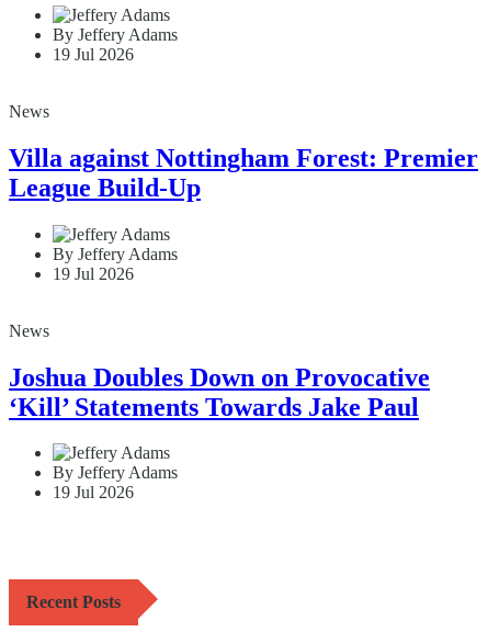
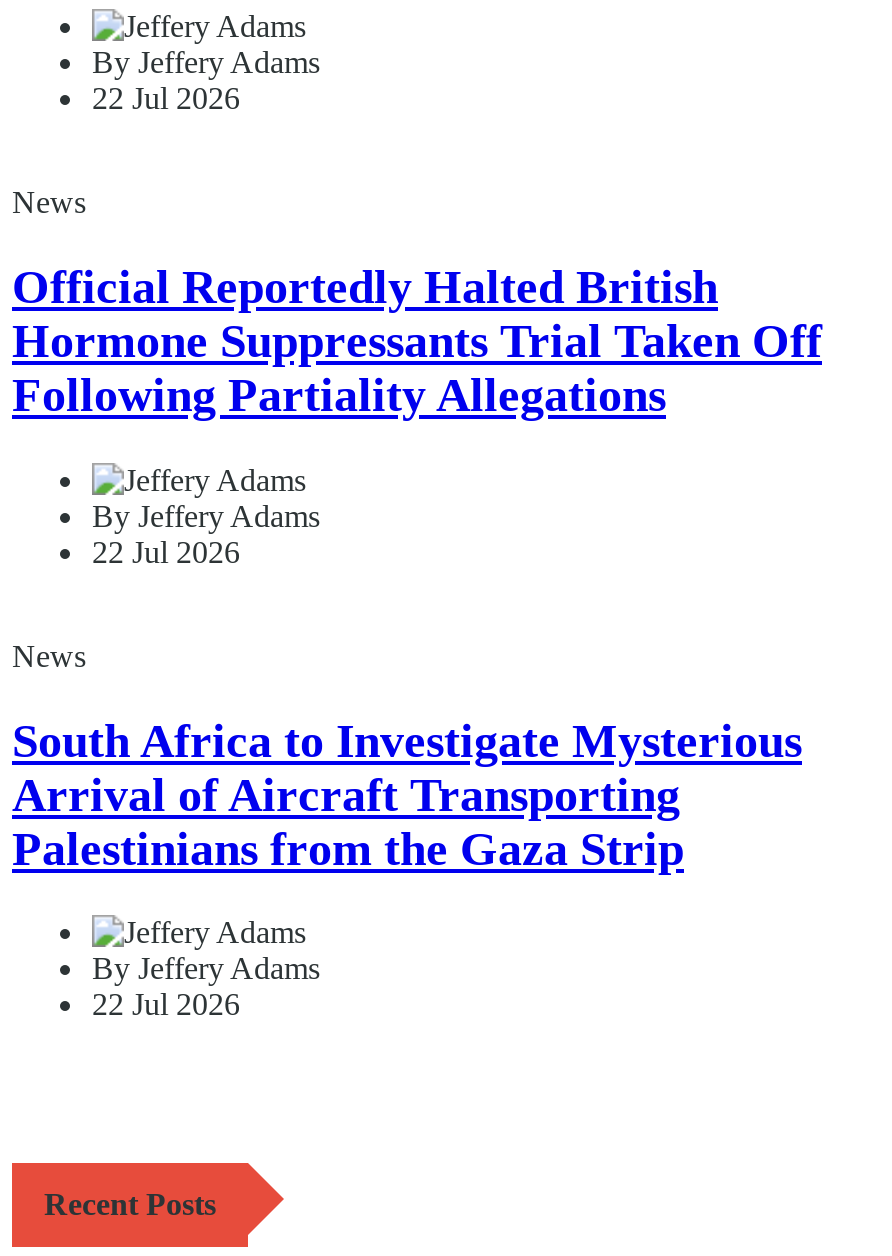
[53,45,134,63] 19 Jul 2026 -> [92,81,240,115] 22 Jul 2026
[9,143,478,202] Villa against Nottingham Forest: Premier | League Build-Up -> [12,260,822,420] Official Reportedly Halted British | Hormone Suppressants Trial Taken Off | Following Partiality Allegations
[53,264,134,283] 19 Jul 2026 -> [92,534,240,568] 22 Jul 2026
[9,363,430,421] Joshua Doubles Down on Provocative | ‘Kill’ Statements Towards Jake Paul -> [12,714,802,874] South Africa to Investigate Mysterious | Arrival of Aircraft Transporting | Palestinians from the Gaza Strip
[53,483,134,502] 19 Jul 2026 -> [92,988,240,1022] 22 Jul 2026

